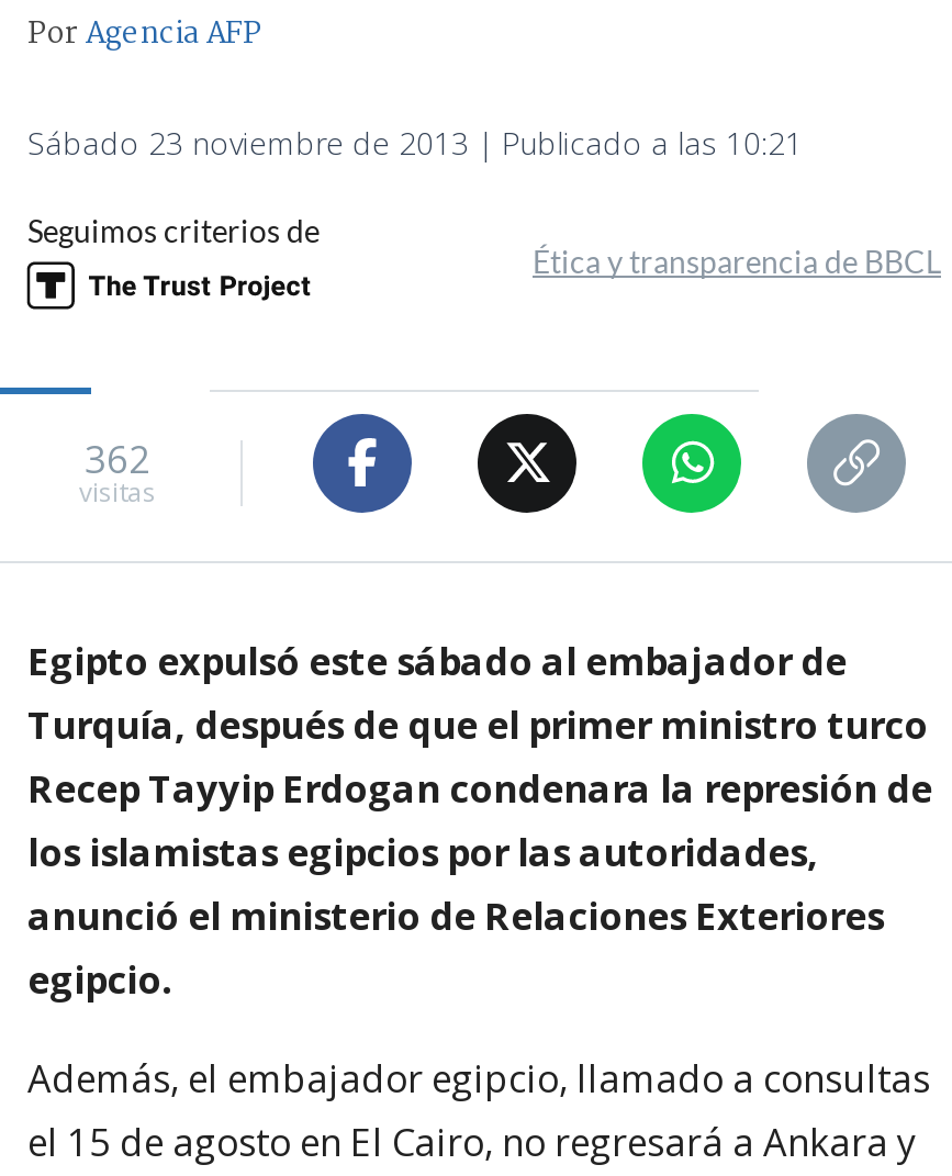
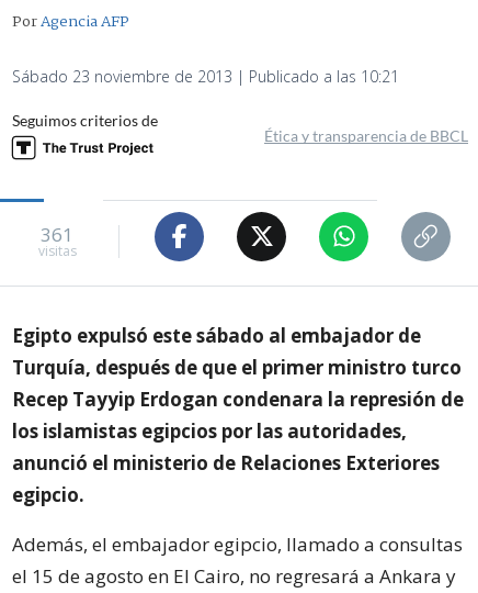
[85,434,150,485] 362 -> [41,222,73,247] 361

